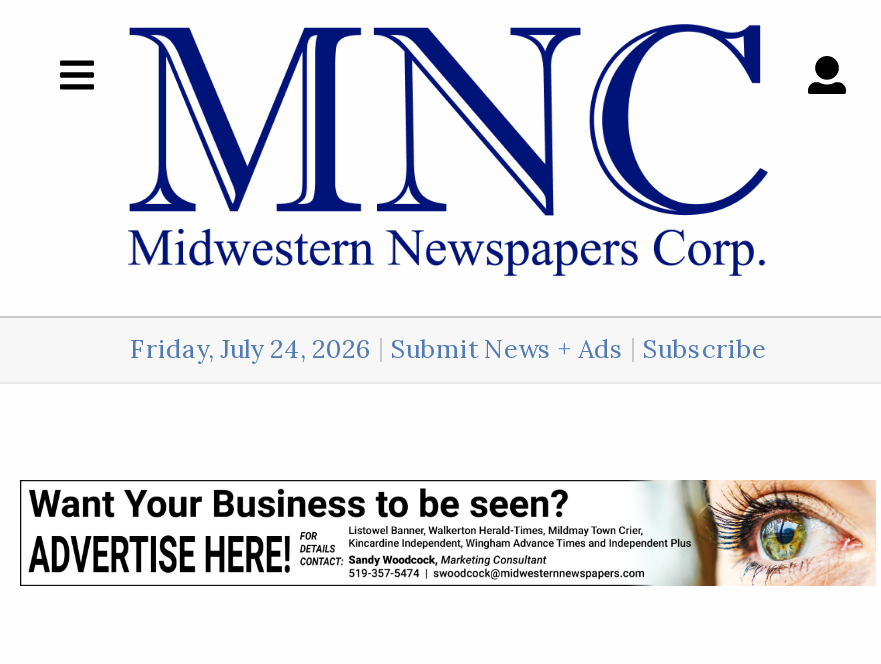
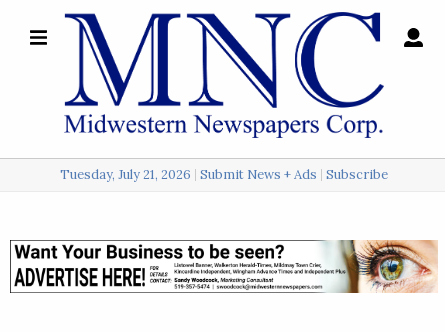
[130,333,766,367] Friday, July 24, 2026 Submit News + Ads Subscribe -> [60,166,388,183] Tuesday, July 21, 2026 Submit News + Ads Subscribe

